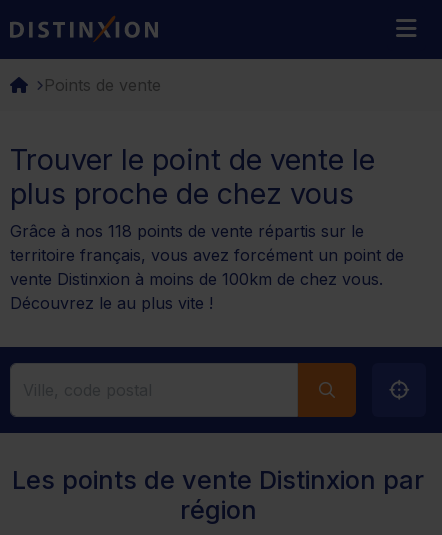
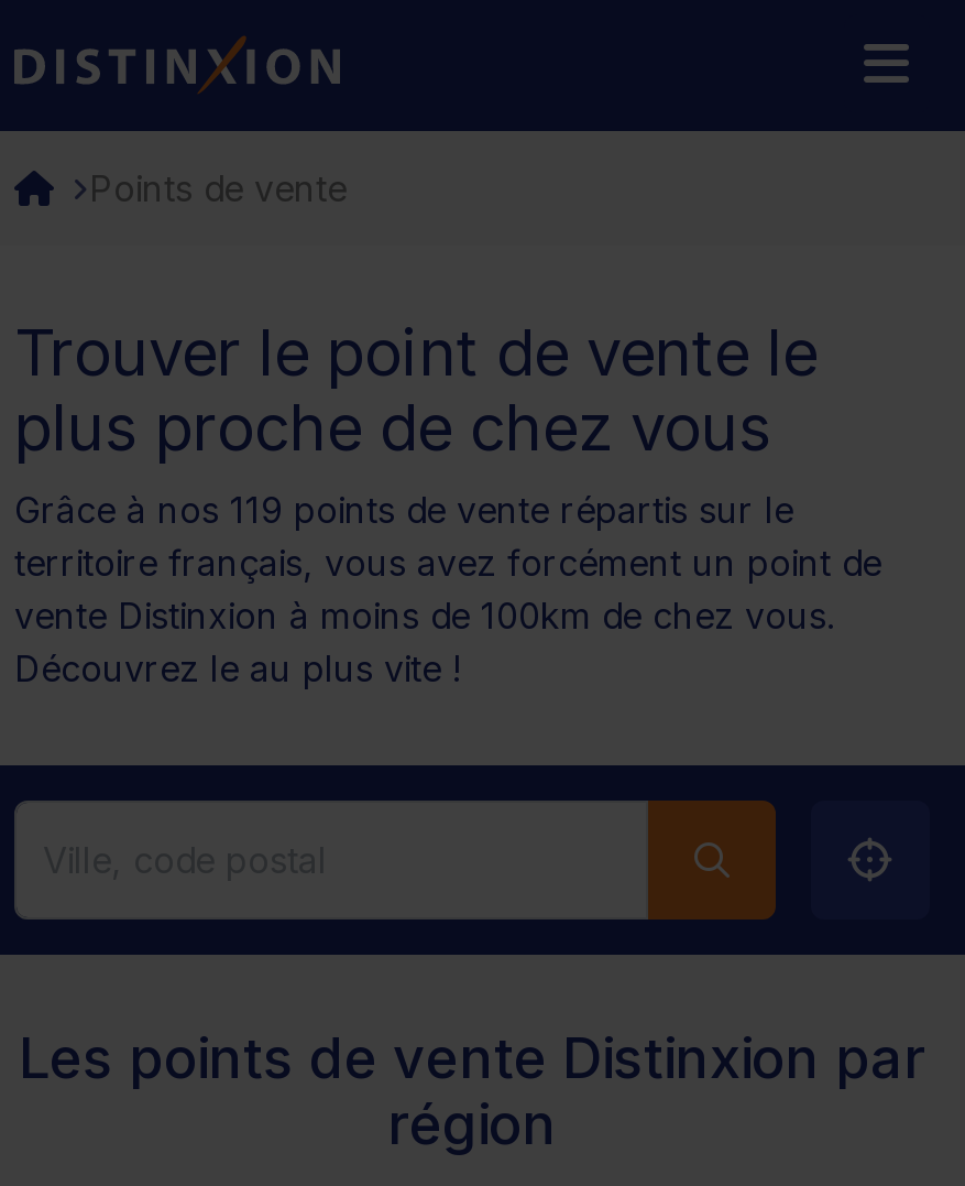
[10,221,364,241] Grâce à nos 118 points de vente répartis sur le -> [14,488,793,532] Grâce à nos 119 points de vente répartis sur le

